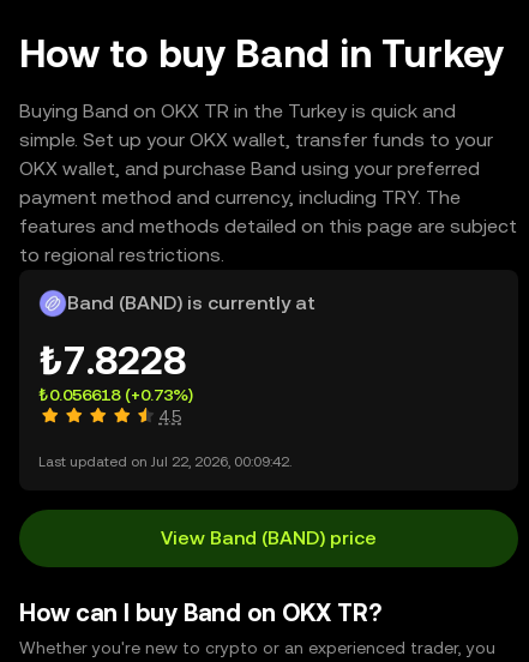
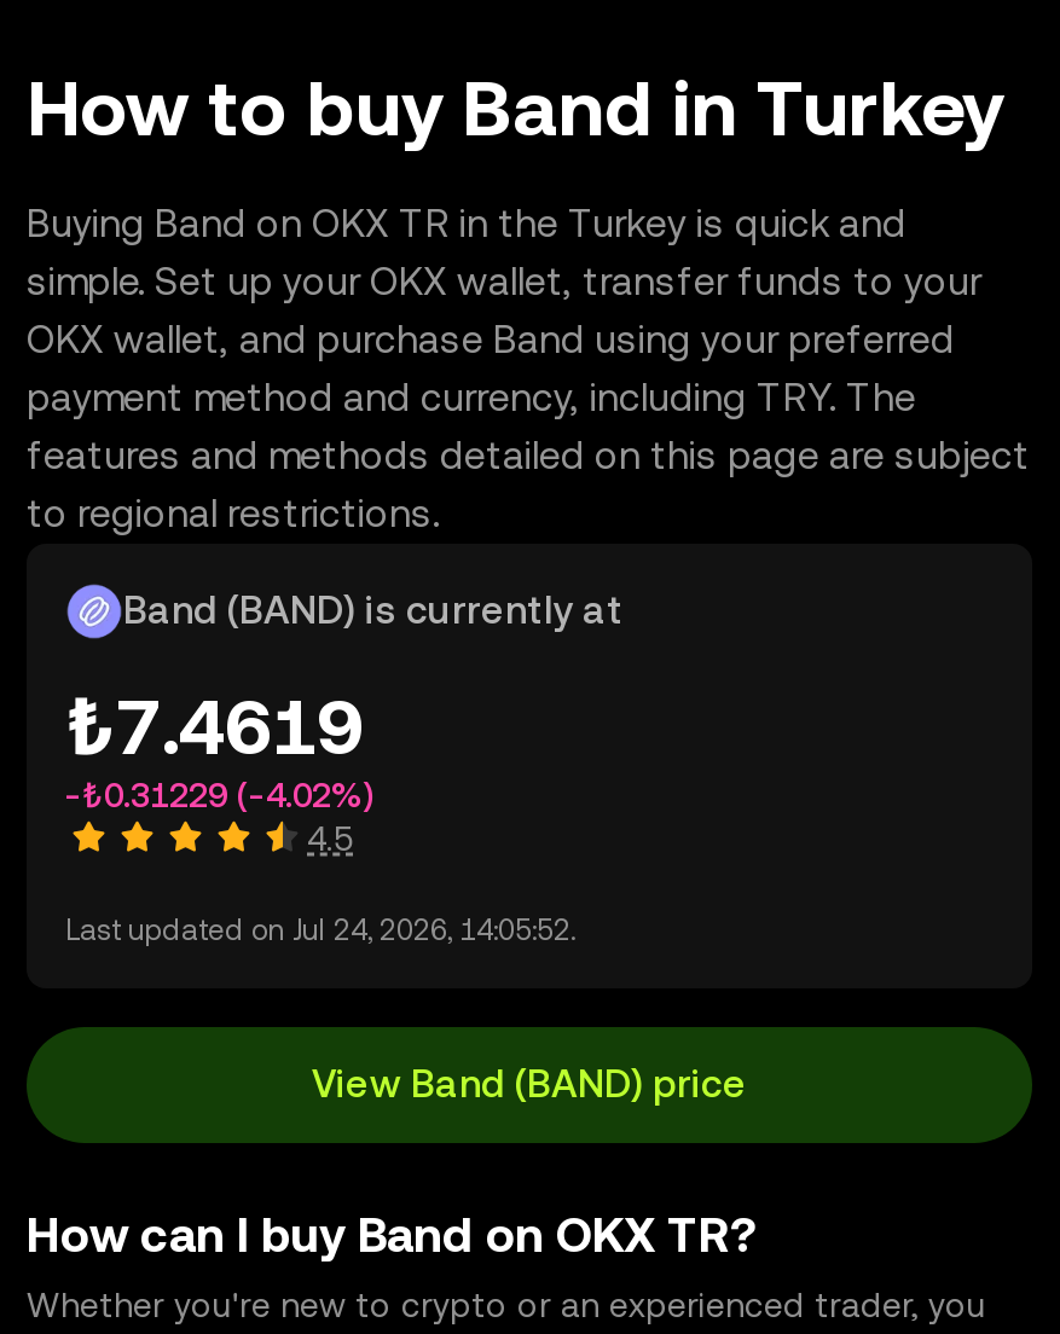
[38,338,186,383] ₺7.8228 -> [65,681,363,771] ₺7.4619
[38,385,193,404] ₺0.056618 (+0.73%) -> [65,776,372,814] -₺0.31229 (-4.02%)
[38,453,291,470] Last updated on Jul 22, 2026, 00:09:42. -> [65,913,575,947] Last updated on Jul 24, 2026, 14:05:52.

